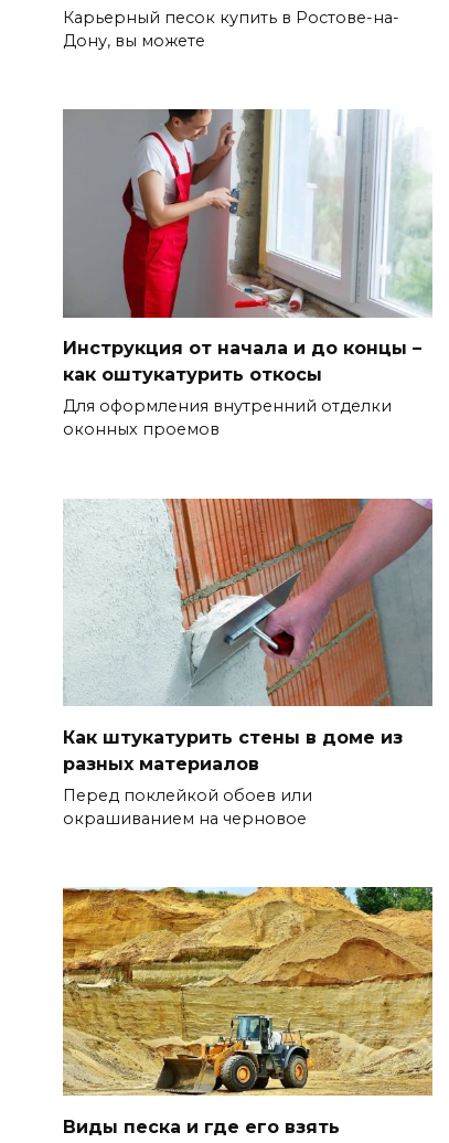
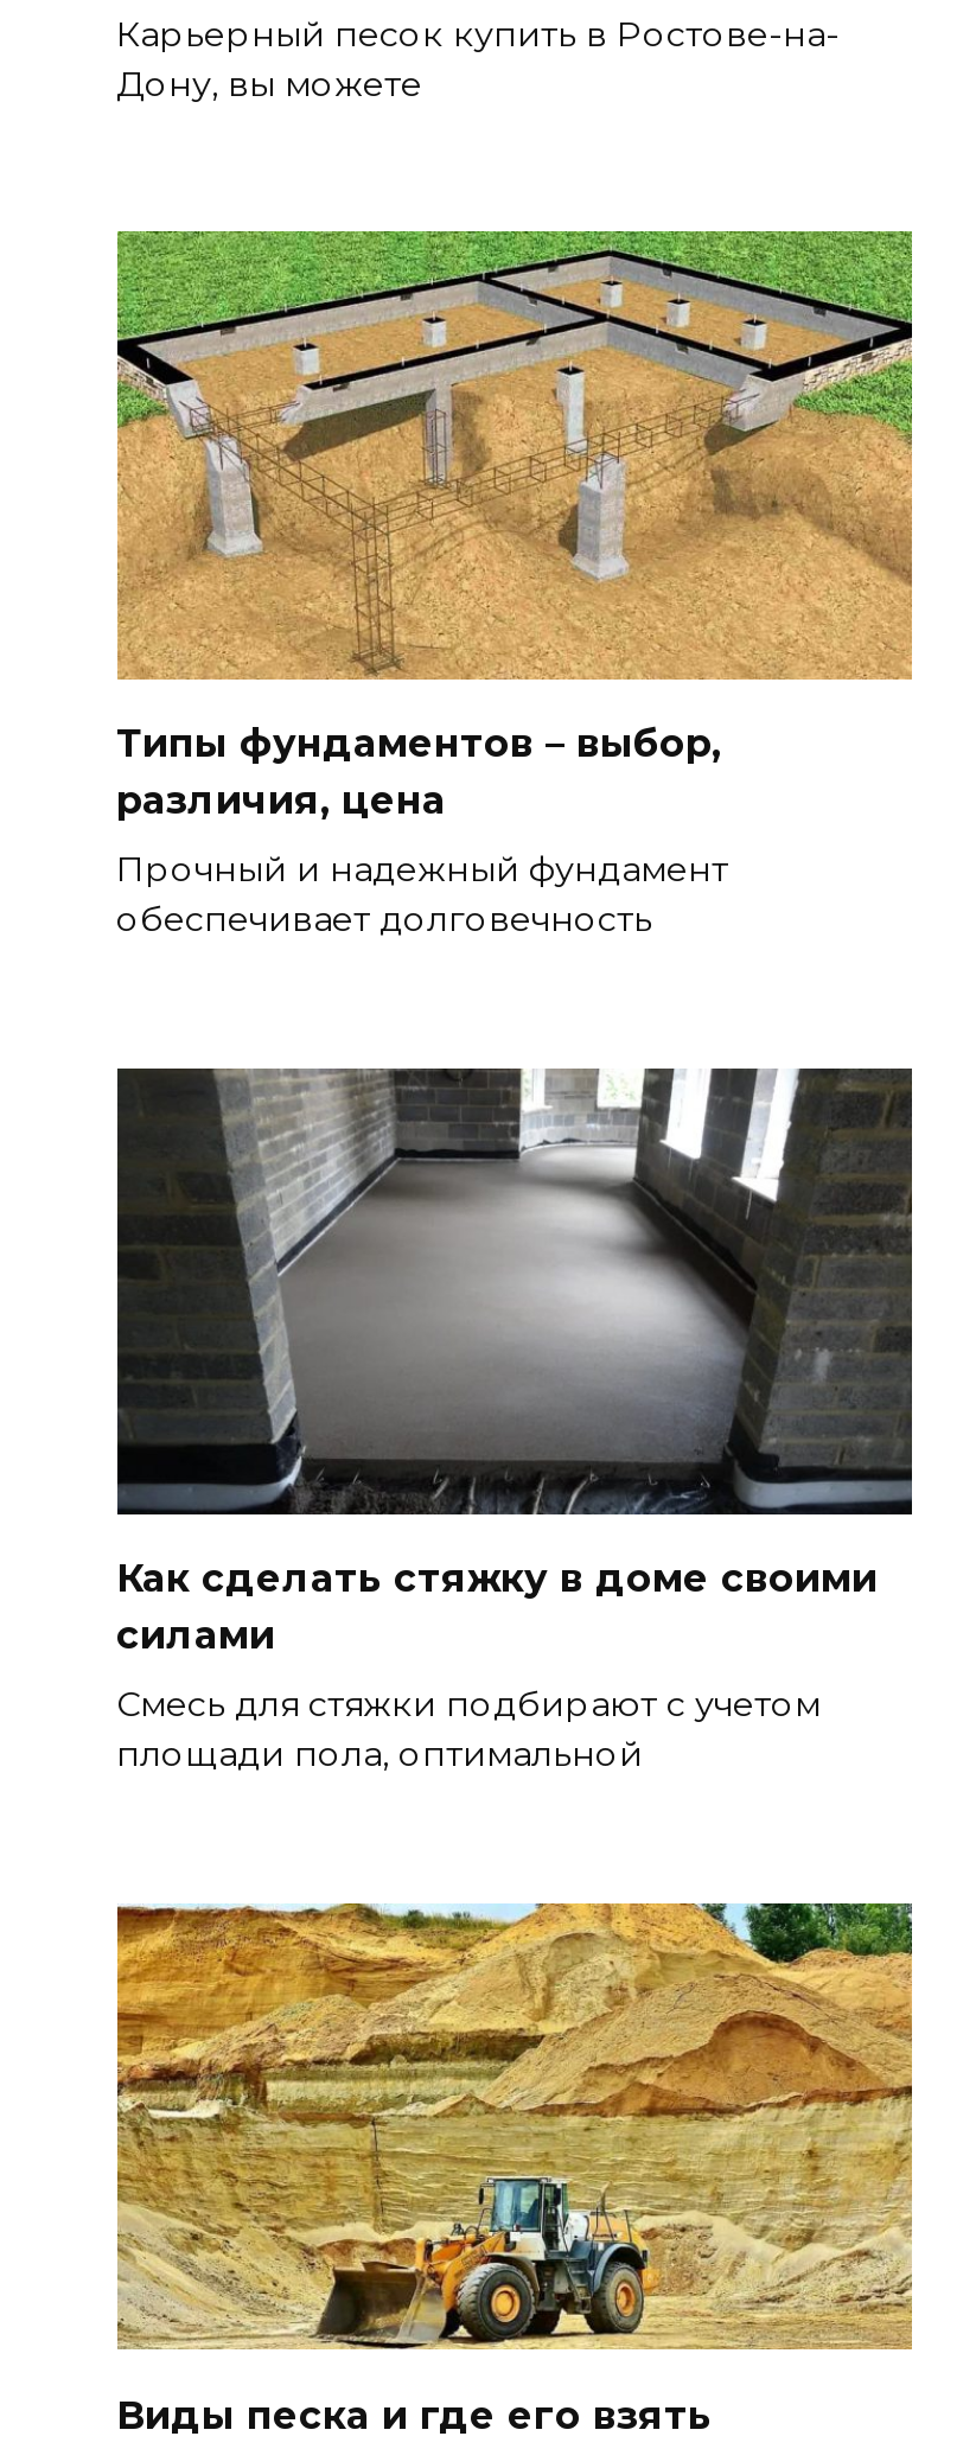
[62,108,432,385] [image] | Инструкция от начала и до концы – | как оштукатурить откосы -> [115,229,914,823] [image] | Типы фундаментов – выбор, | различия, цена
[62,397,391,440] Для оформления внутренний отделки | оконных проемов -> [116,848,728,940] Прочный и надежный фундамент | обеспечивает долговечность
[62,498,434,774] [image] | Как штукатурить стены в доме из | разных материалов -> [115,1066,914,1659] [image] | Как сделать стяжку в доме своими | силами
[62,785,312,828] Перед поклейкой обоев или | окрашиванием на черновое -> [116,1684,821,1776] Смесь для стяжки подбирают с учетом | площади пола, оптимальной

